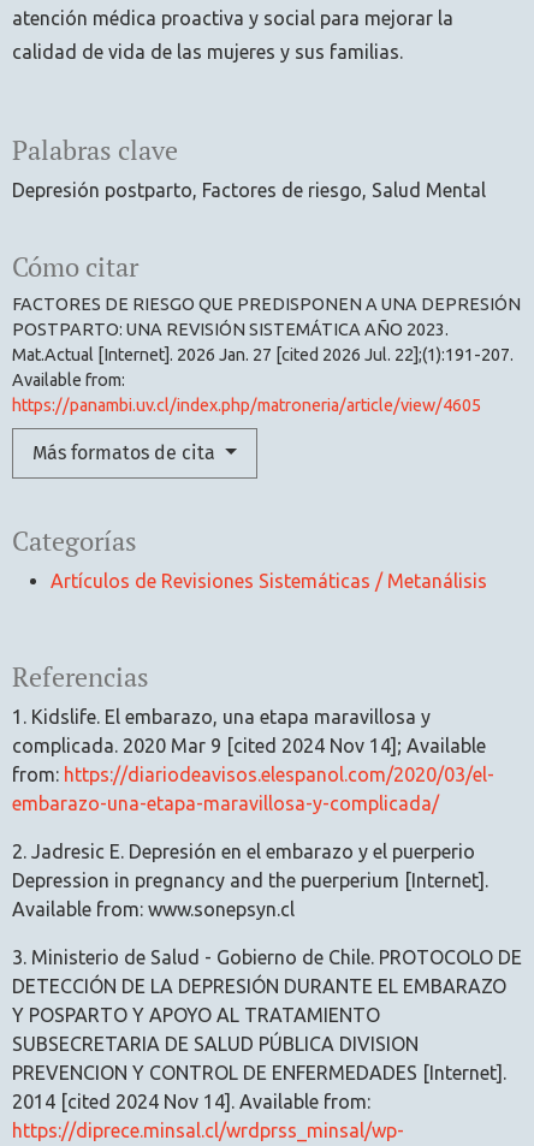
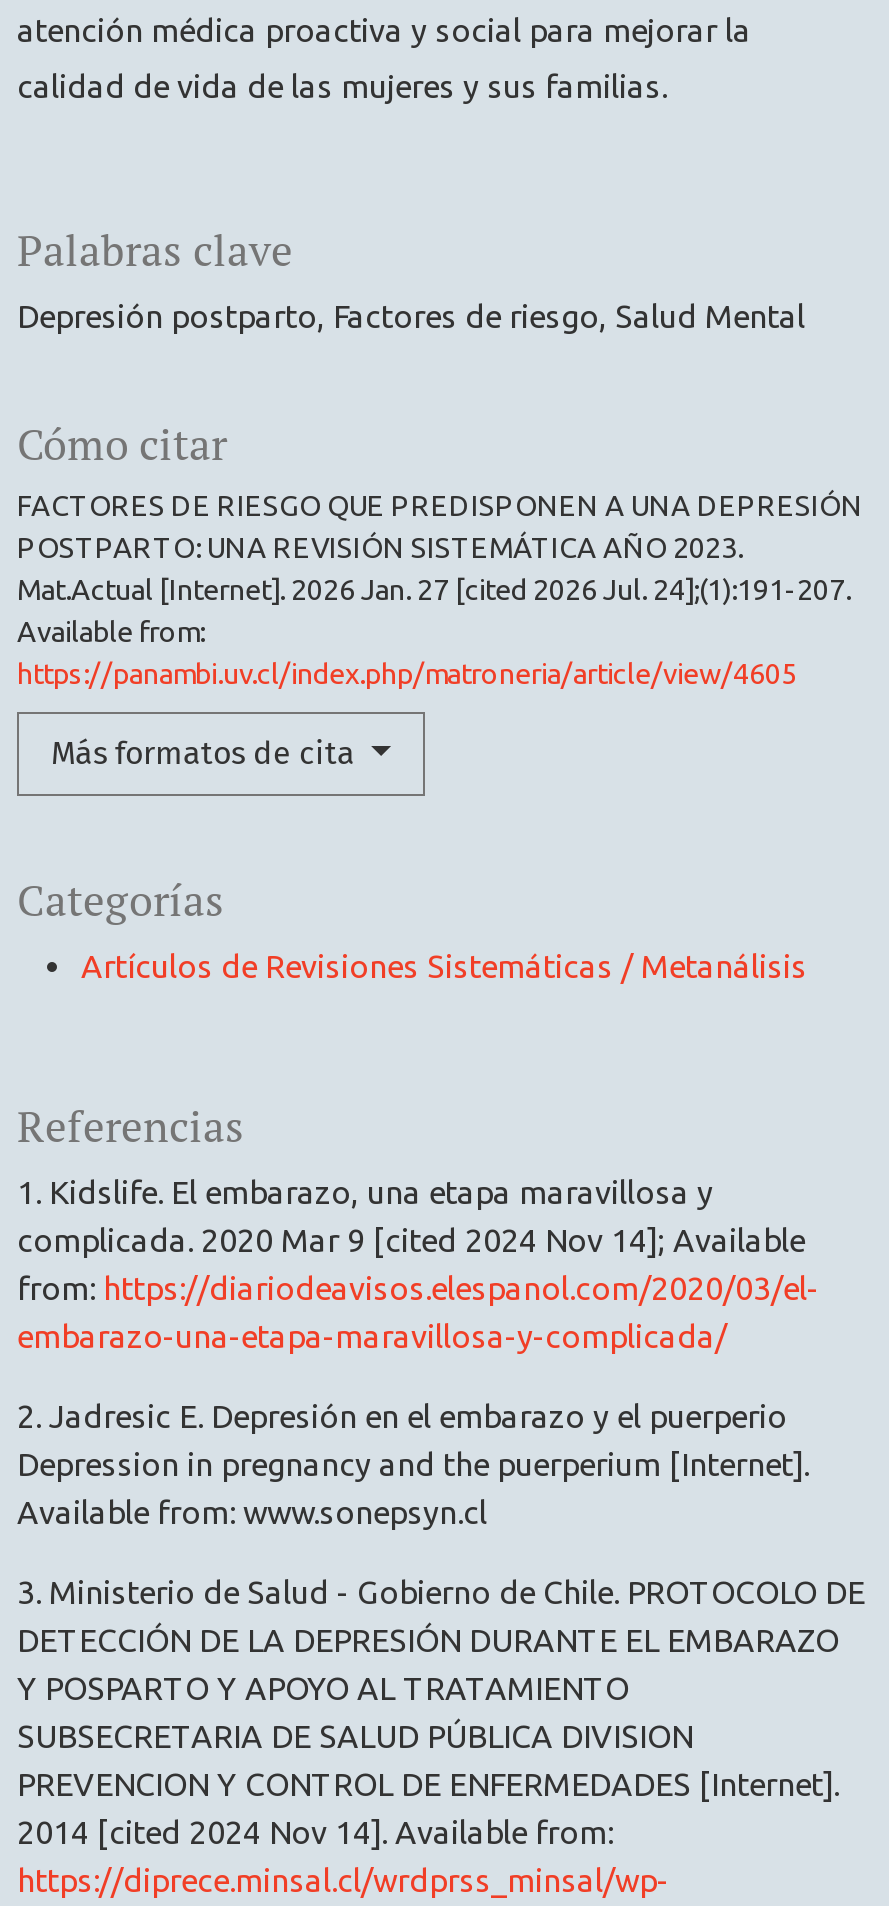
[12,345,514,364] Mat.Actual [Internet]. 2026 Jan. 27 [cited 2026 Jul. 22];(1):191-207. -> [17,574,851,606] Mat.Actual [Internet]. 2026 Jan. 27 [cited 2026 Jul. 24];(1):191-207.

